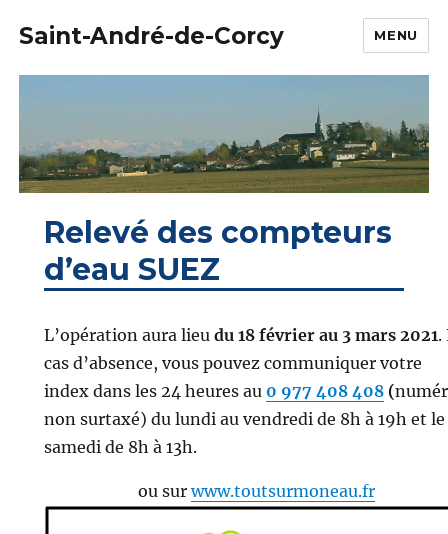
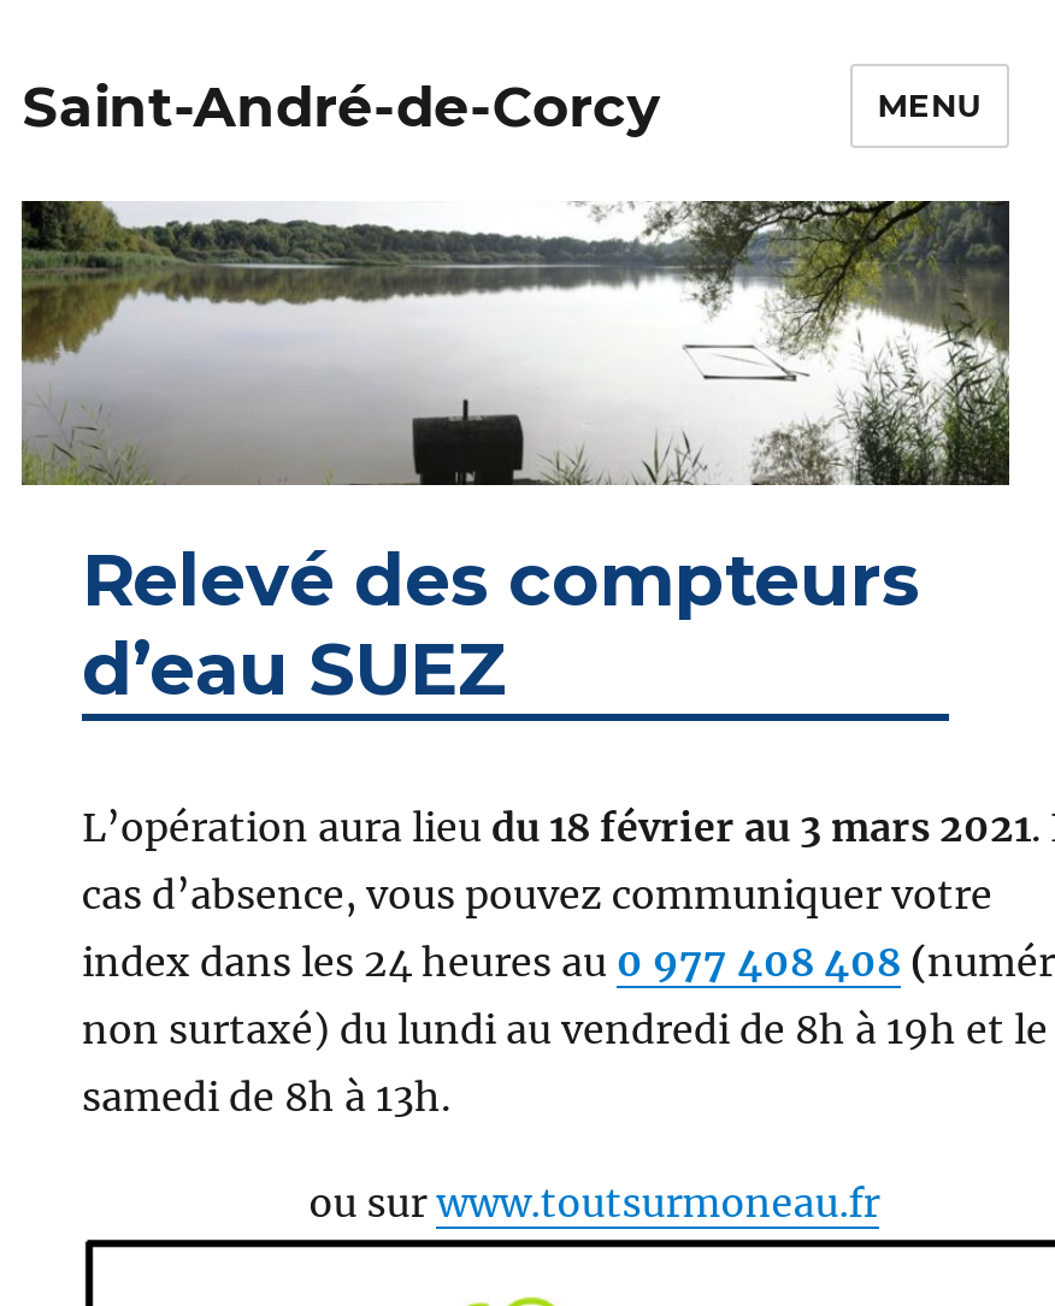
[18,74,429,194] [image] -> [19,199,1009,487] [image]

